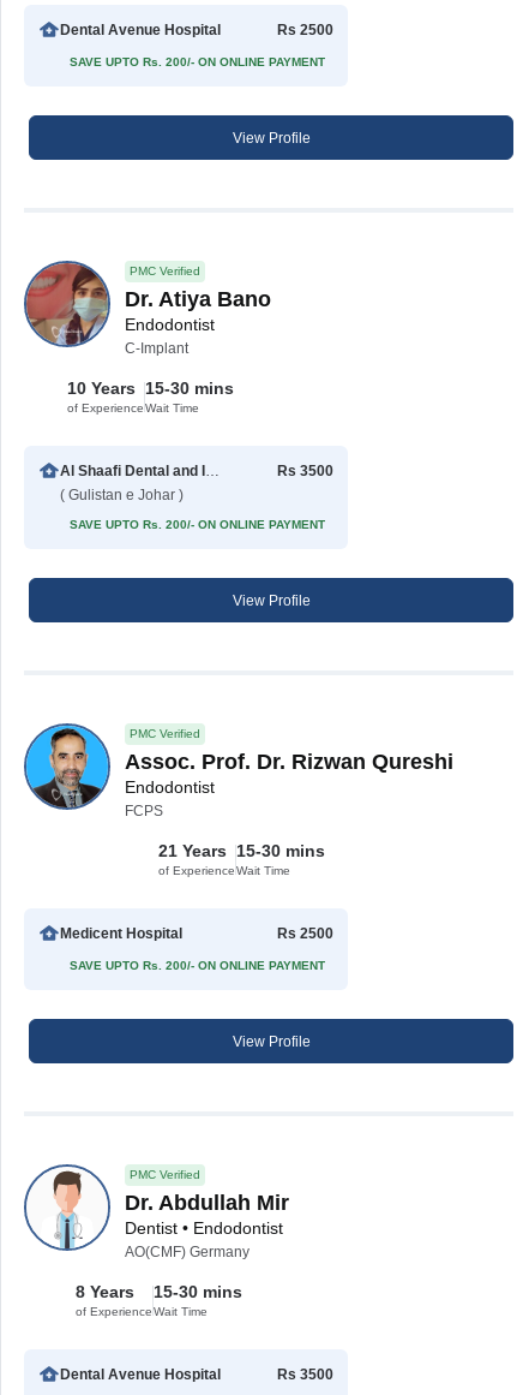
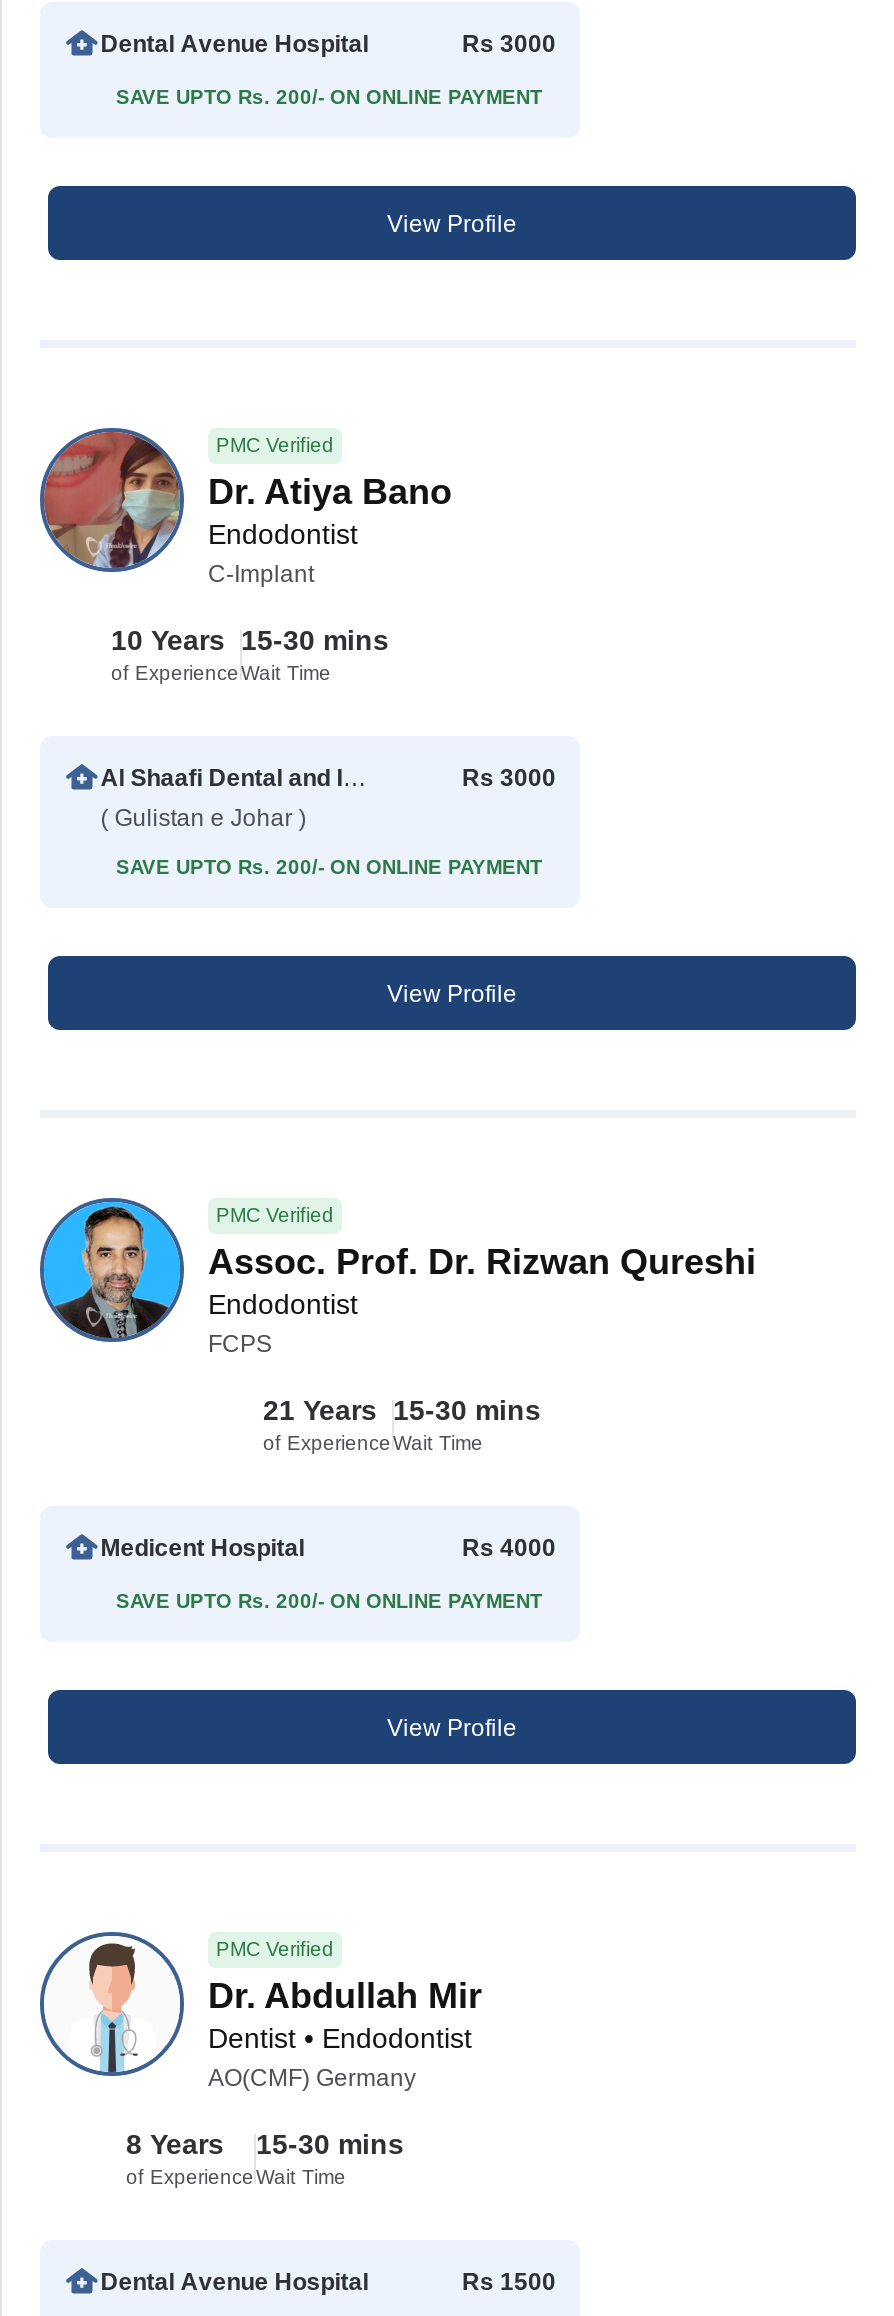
[277,22,333,38] Rs 2500 -> [462,30,556,58] Rs 3000
[277,462,333,479] Rs 3500 -> [462,764,556,792] Rs 3000
[277,925,333,942] Rs 2500 -> [462,1534,556,1562] Rs 4000
[277,1366,333,1383] Rs 3500 -> [462,2268,556,2296] Rs 1500

